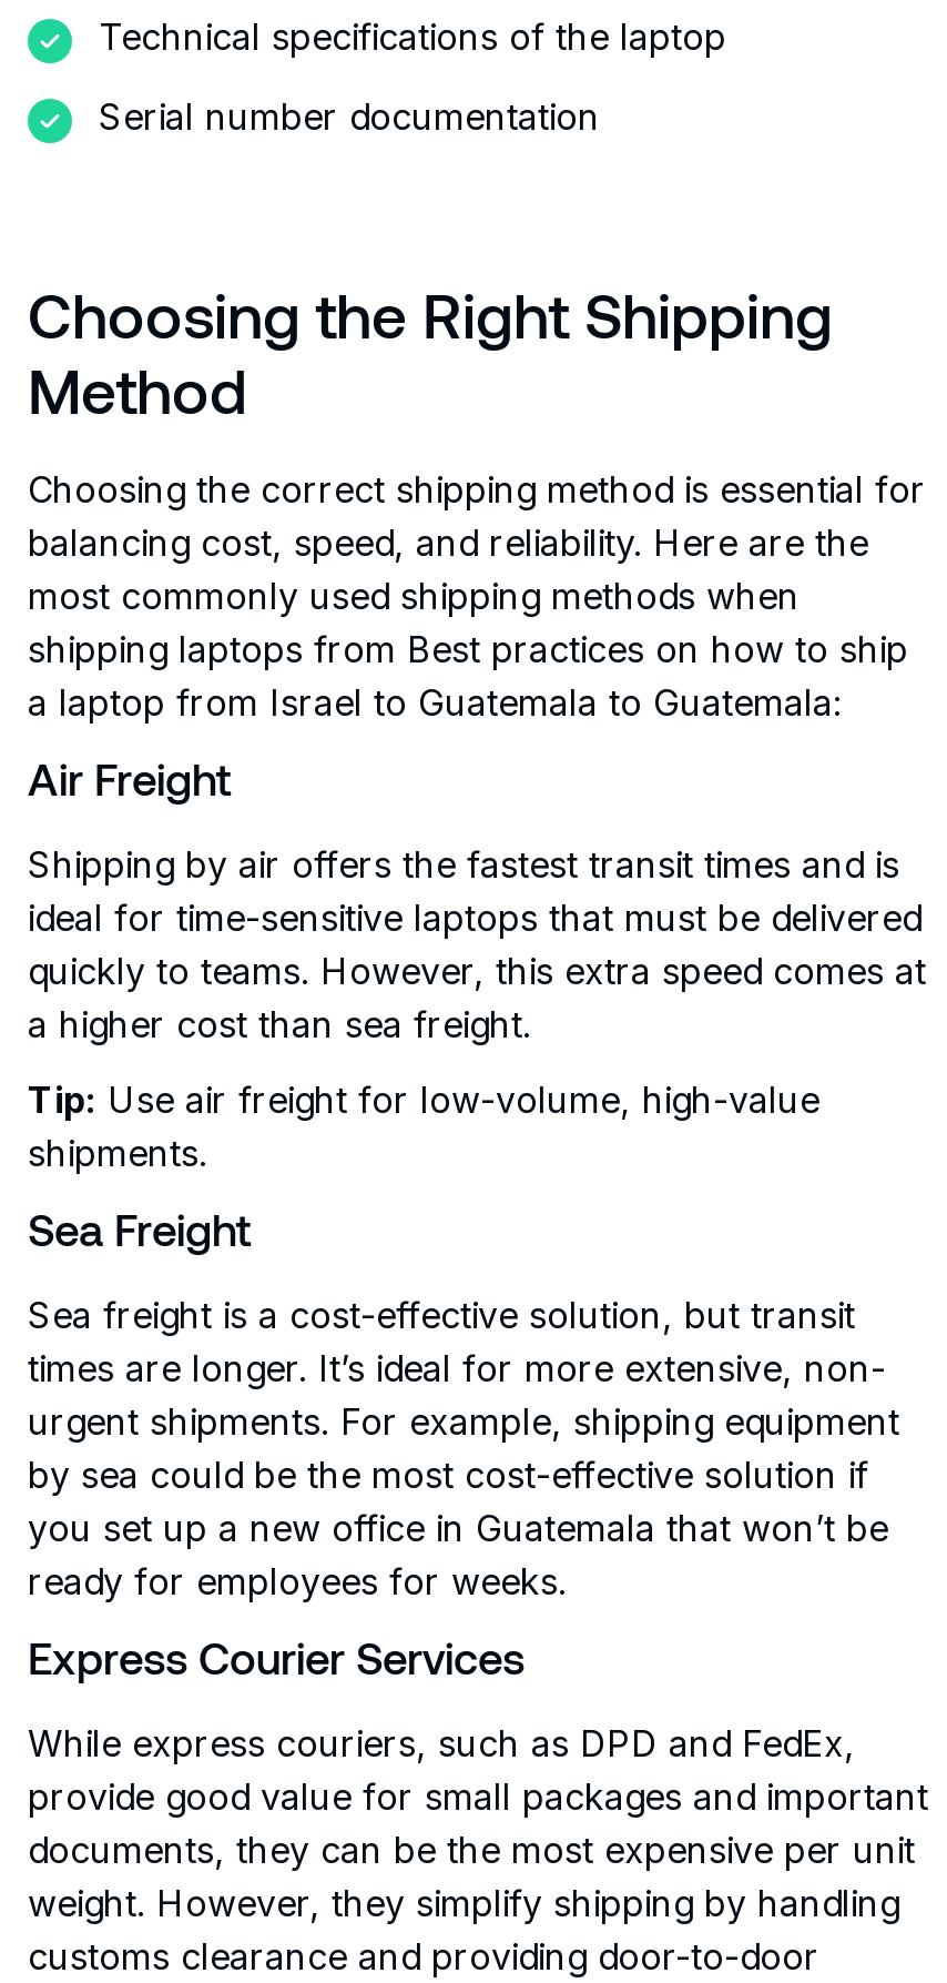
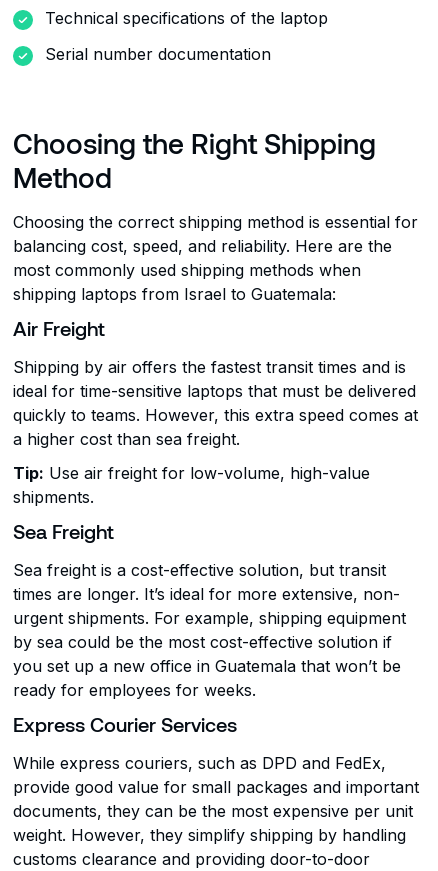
[28,627,908,724] shipping laptops from Best practices on how to ship | a laptop from Israel to Guatemala to Guatemala: -> [13,284,336,304] shipping laptops from Israel to Guatemala:

